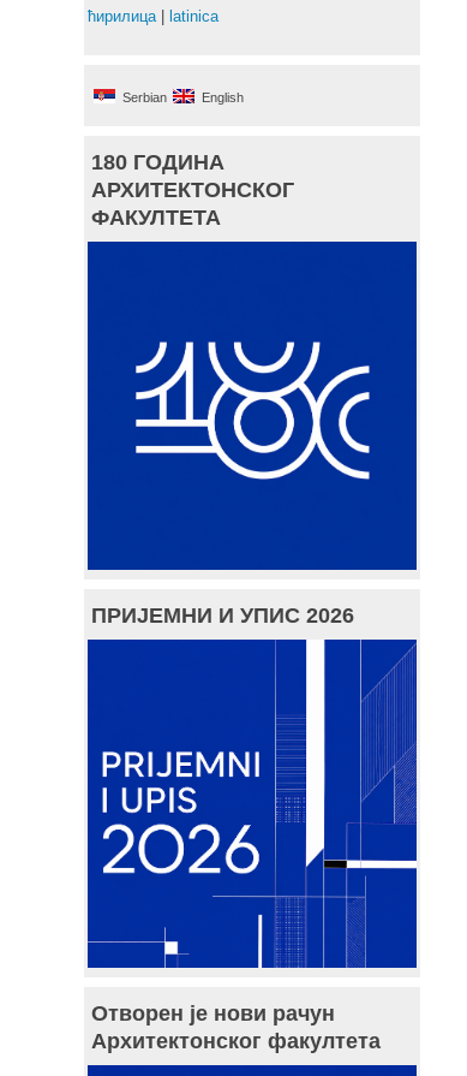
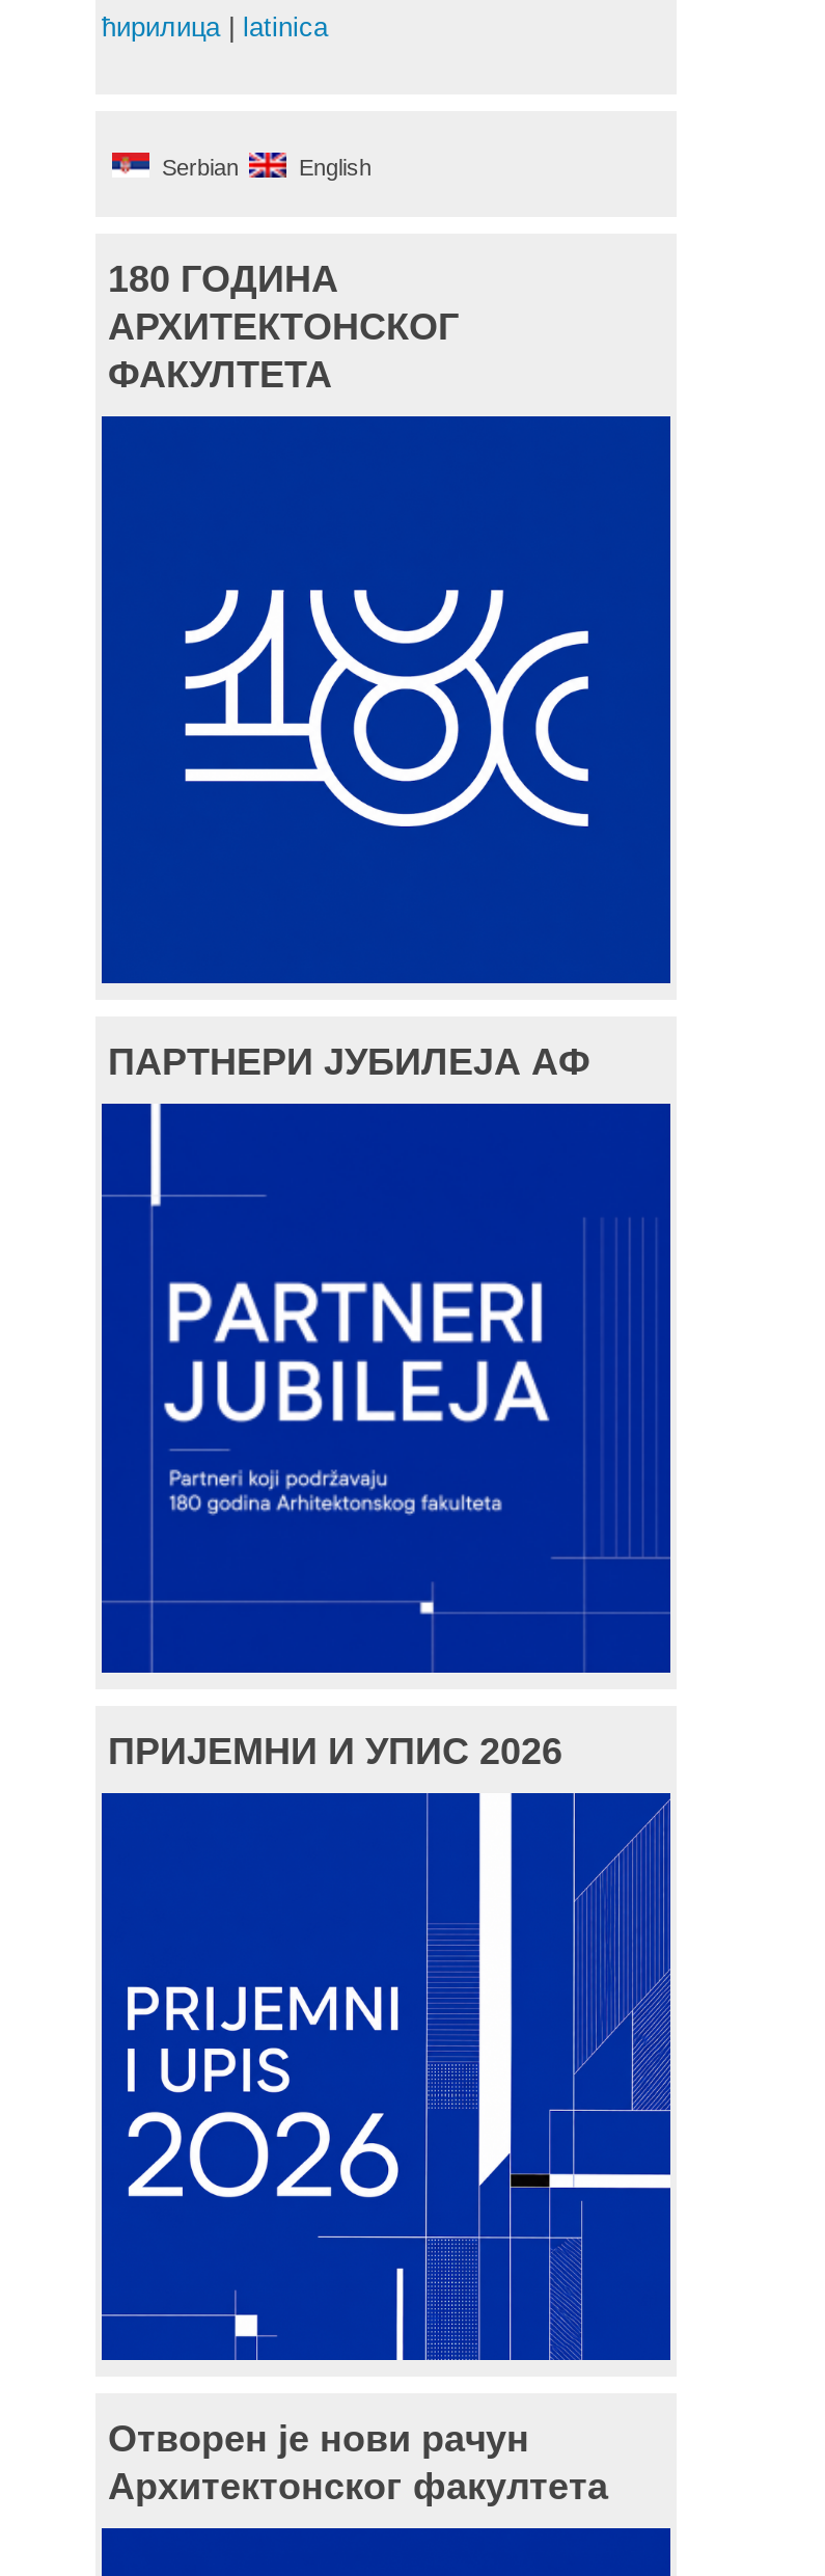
none -> [108,1042,589,1083] ПАРТНЕРИ ЈУБИЛЕЈА АФ
none -> [145,1106,556,1619] [image]

